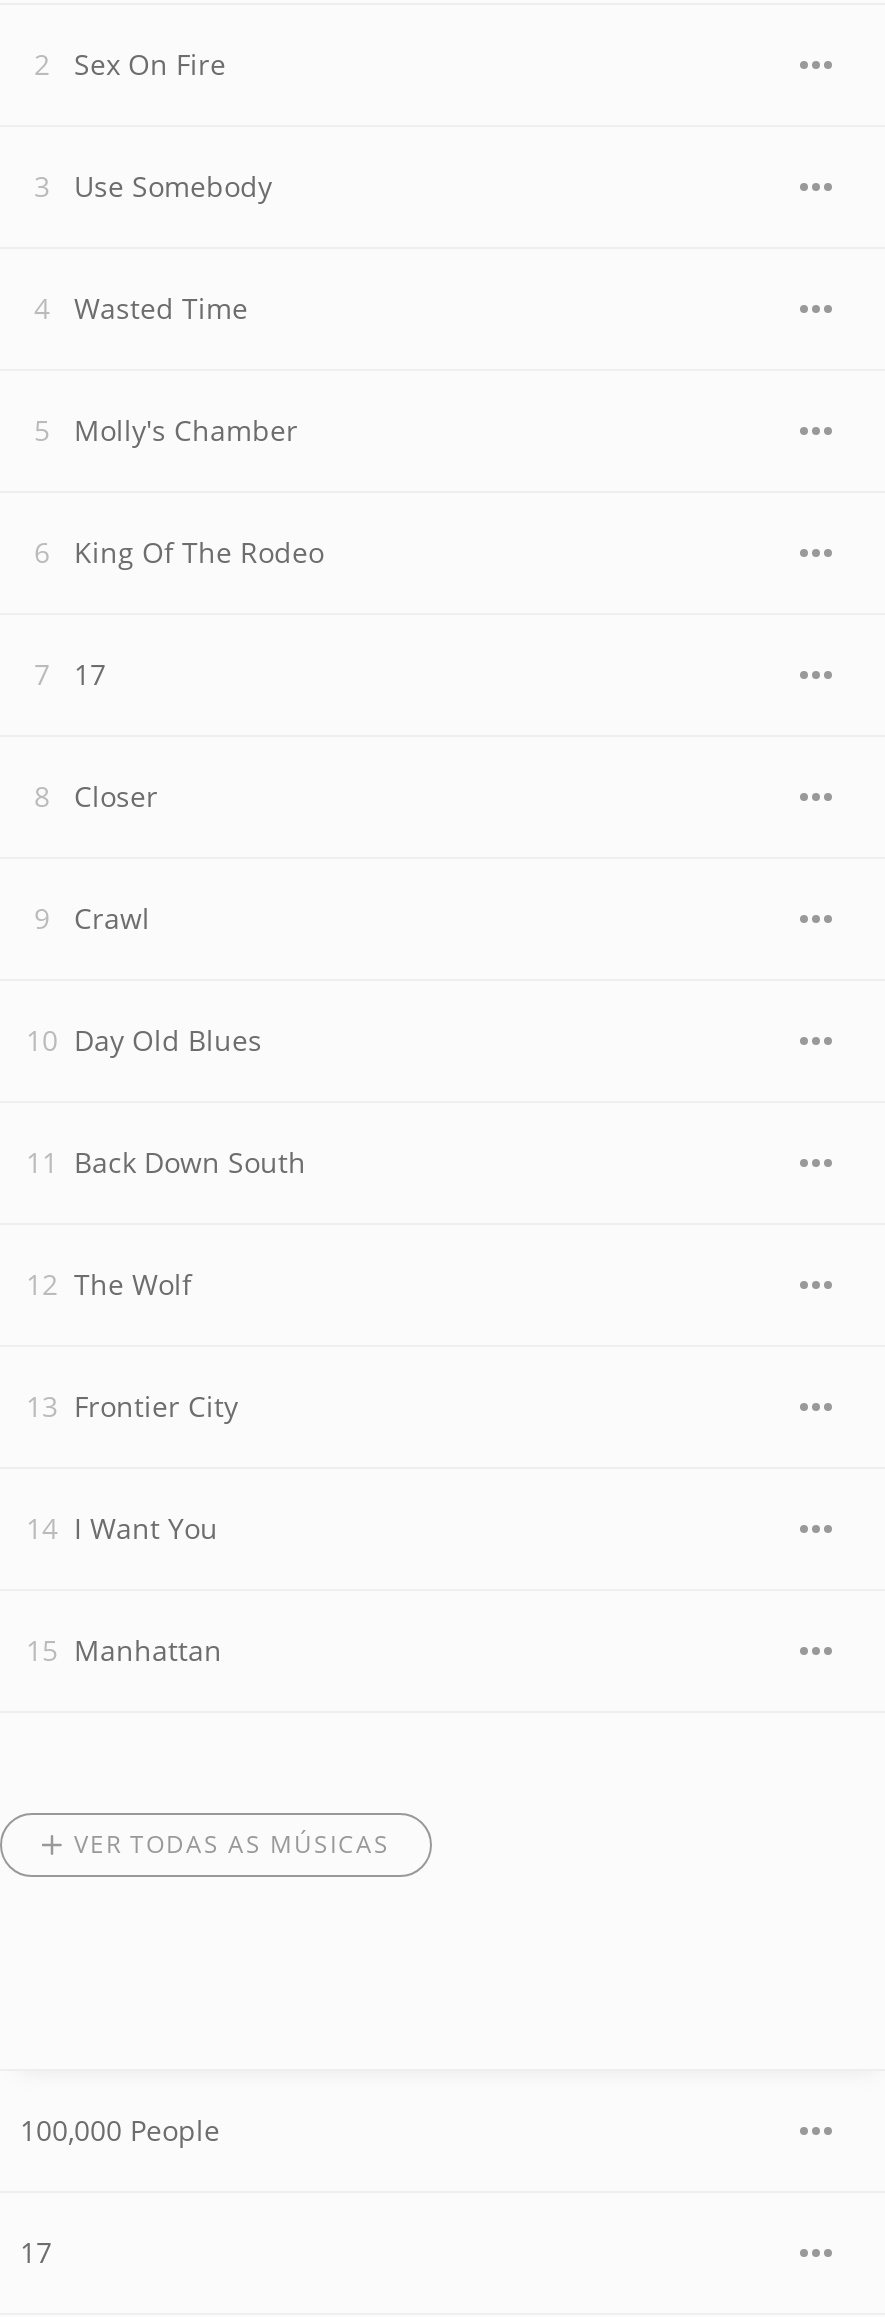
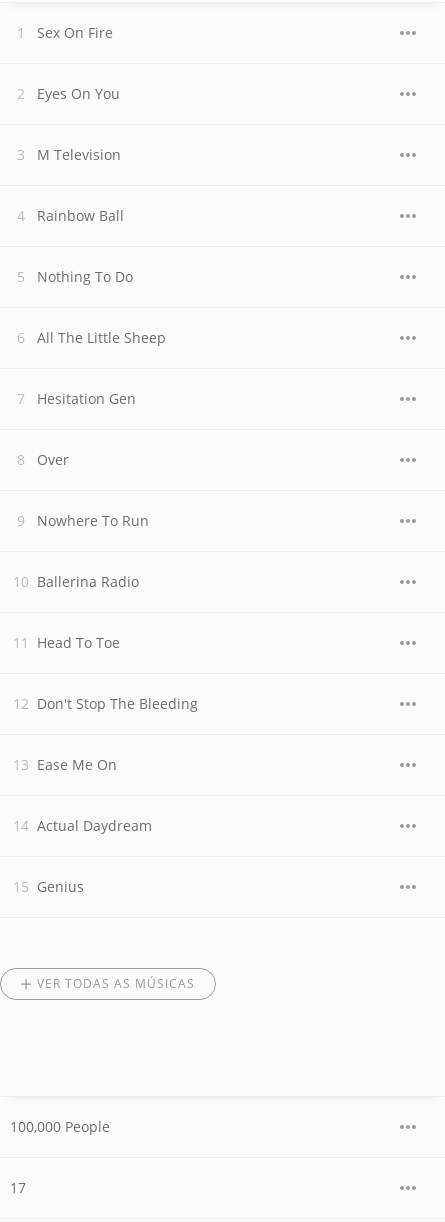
[74,167,324,1669] Use Somebody | Wasted Time | Molly's Chamber | King Of The Rodeo | 17 | Closer | Crawl | Day Old Blues | Back Down South | The Wolf | Frontier City | I Want You | Manhattan -> [37,84,198,896] Eyes On You | M Television | Rainbow Ball | Nothing To Do | All The Little Sheep | Hesitation Gen | Over | Nowhere To Run | Ballerina Radio | Head To Toe | Don't Stop The Bleeding | Ease Me On | Actual Daydream | Genius

